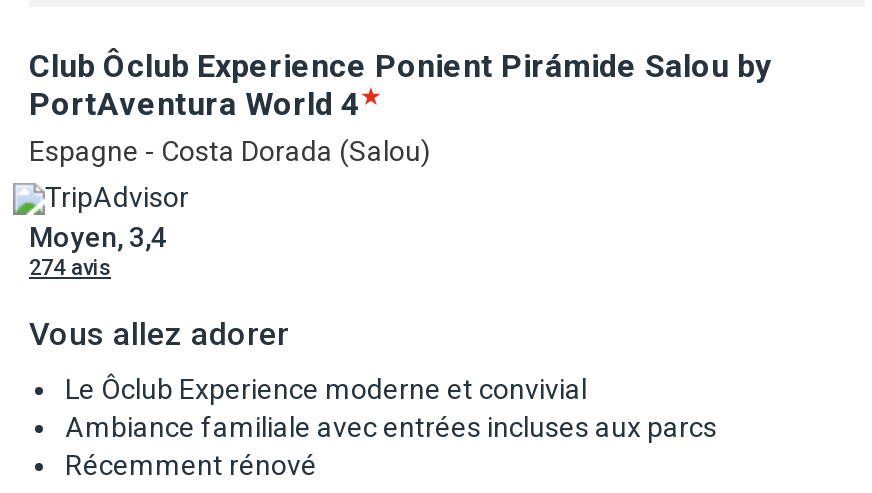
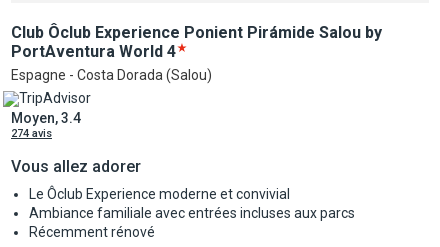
[29,221,167,253] Moyen, 3,4 -> [11,110,81,126] Moyen, 3.4

